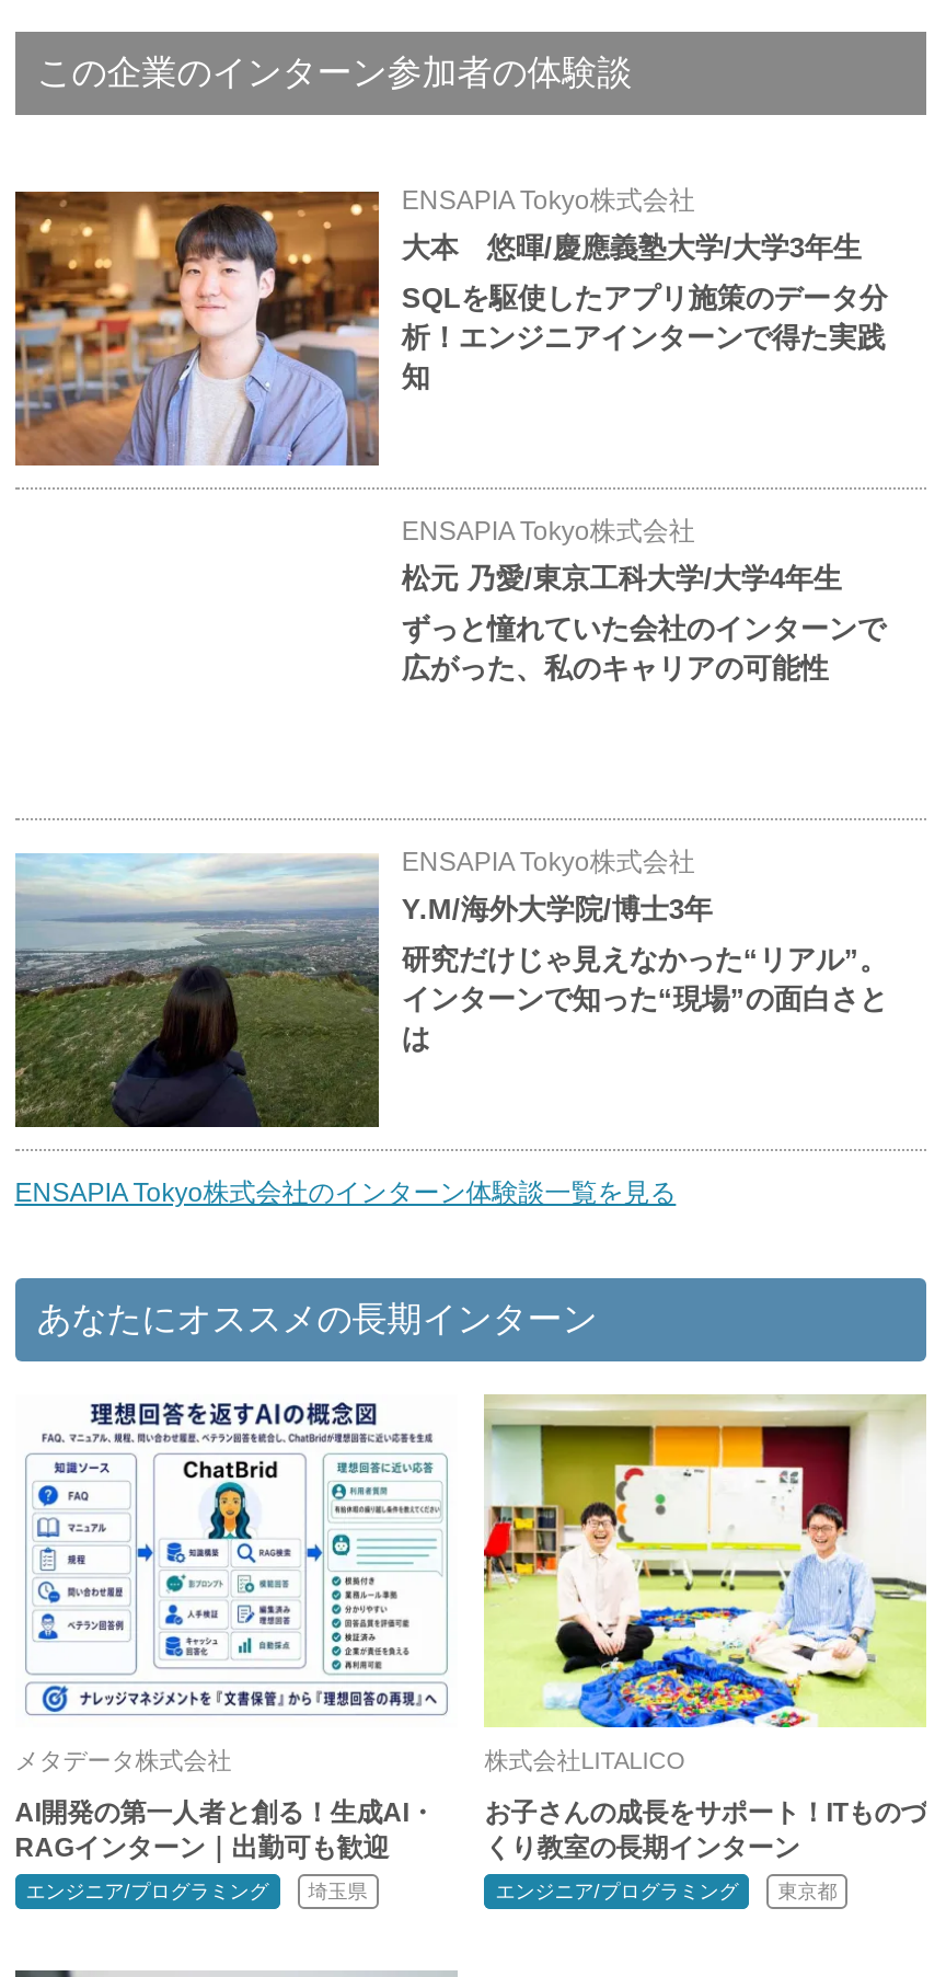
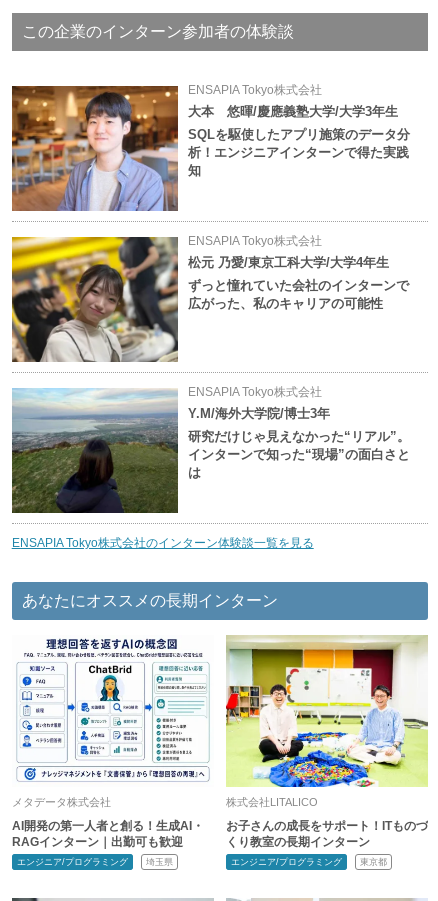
none -> [11,236,179,363] [image]

